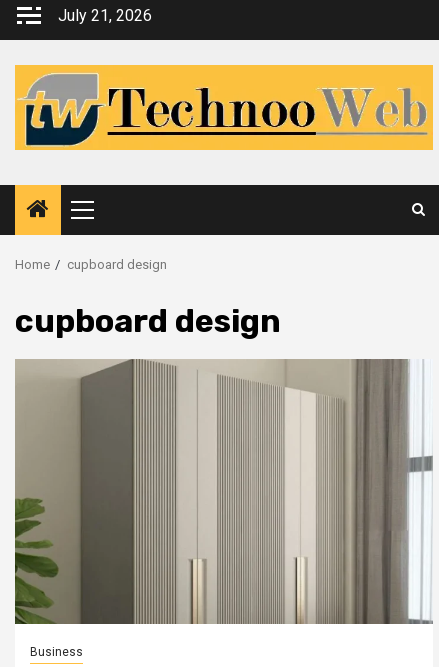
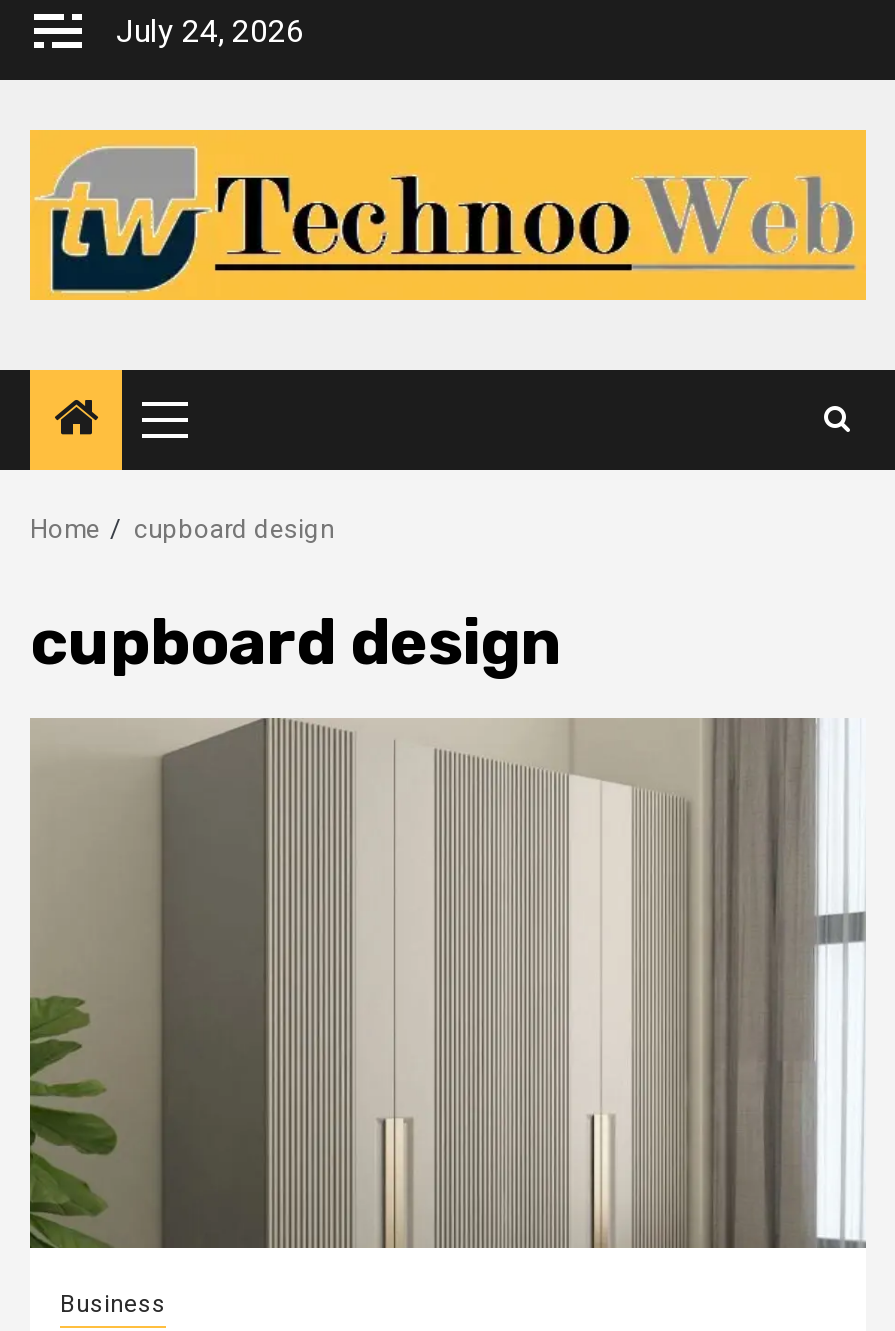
[58,6,152,25] July 21, 2026 -> [116,12,304,50] July 24, 2026

